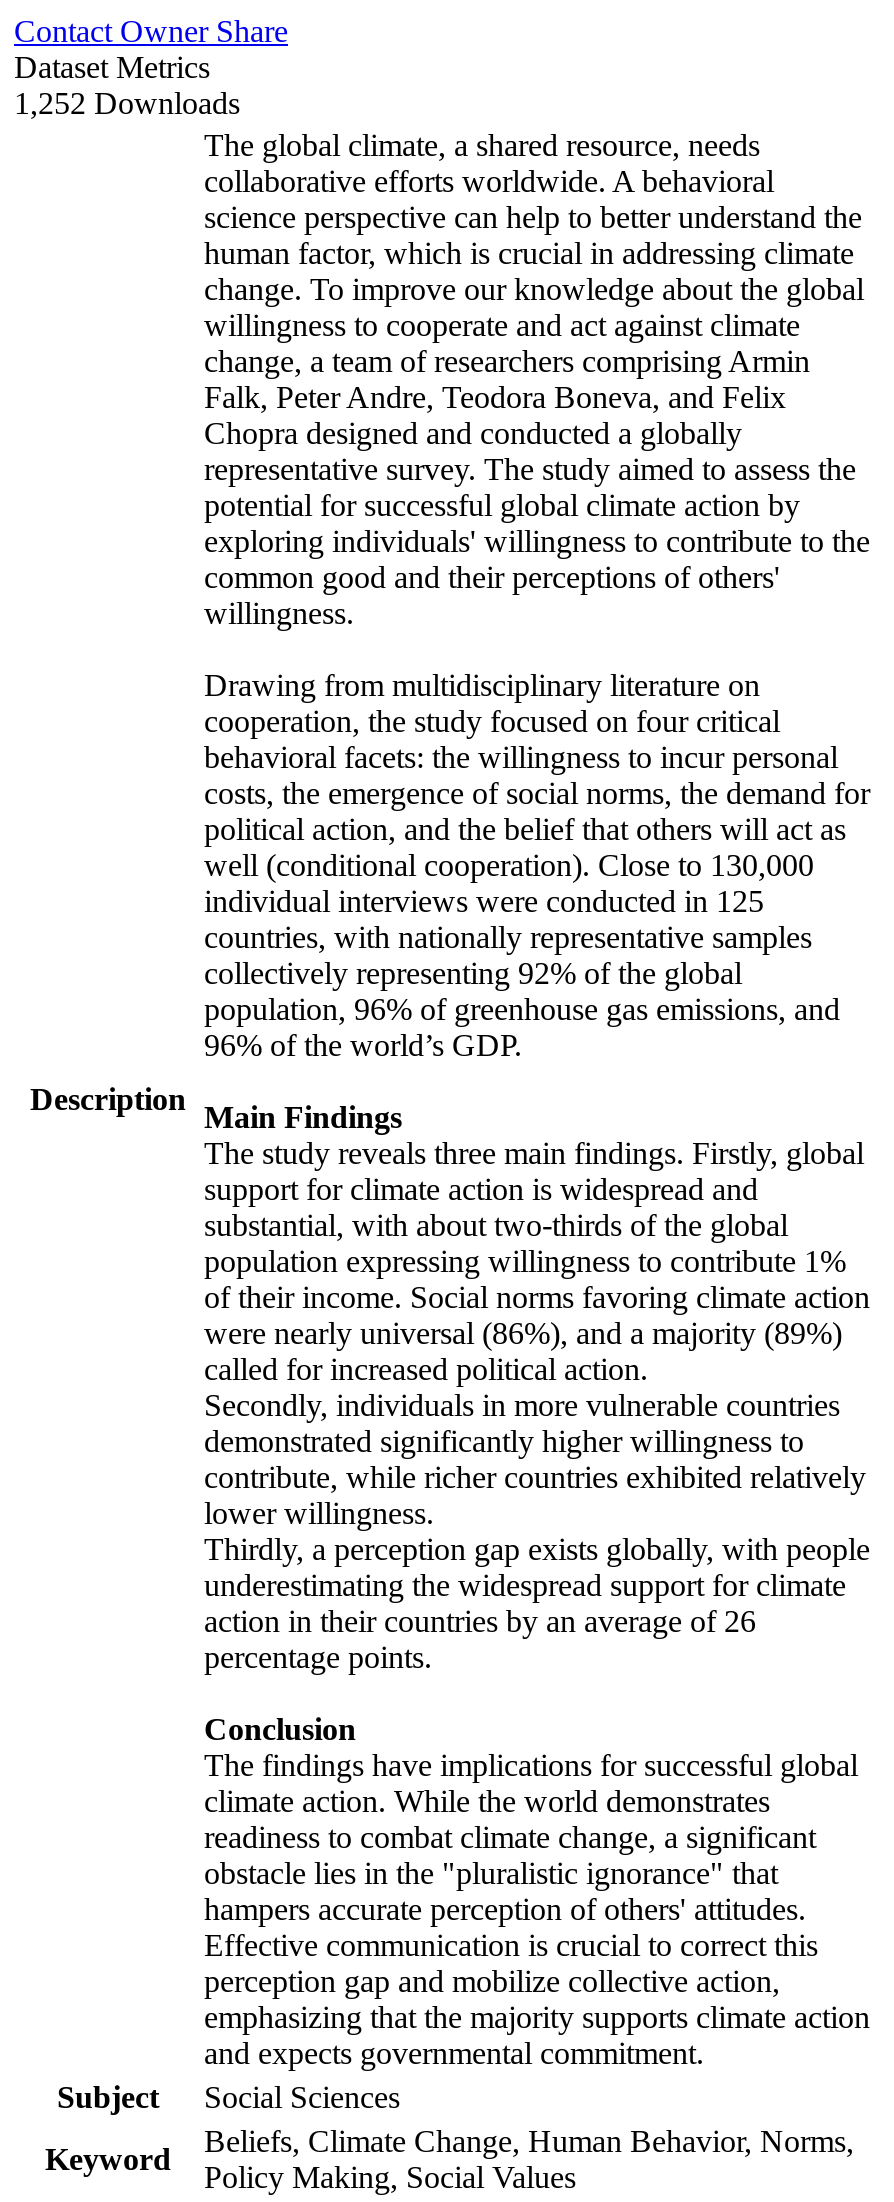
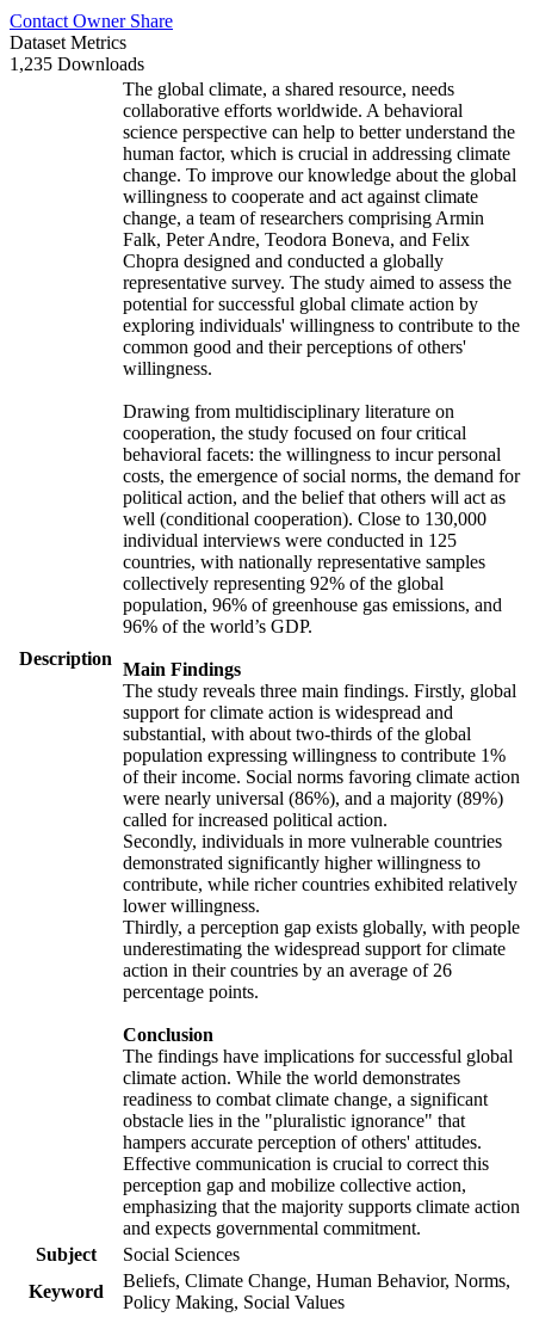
[14,87,240,121] 1,252 Downloads -> [10,54,144,74] 1,235 Downloads

